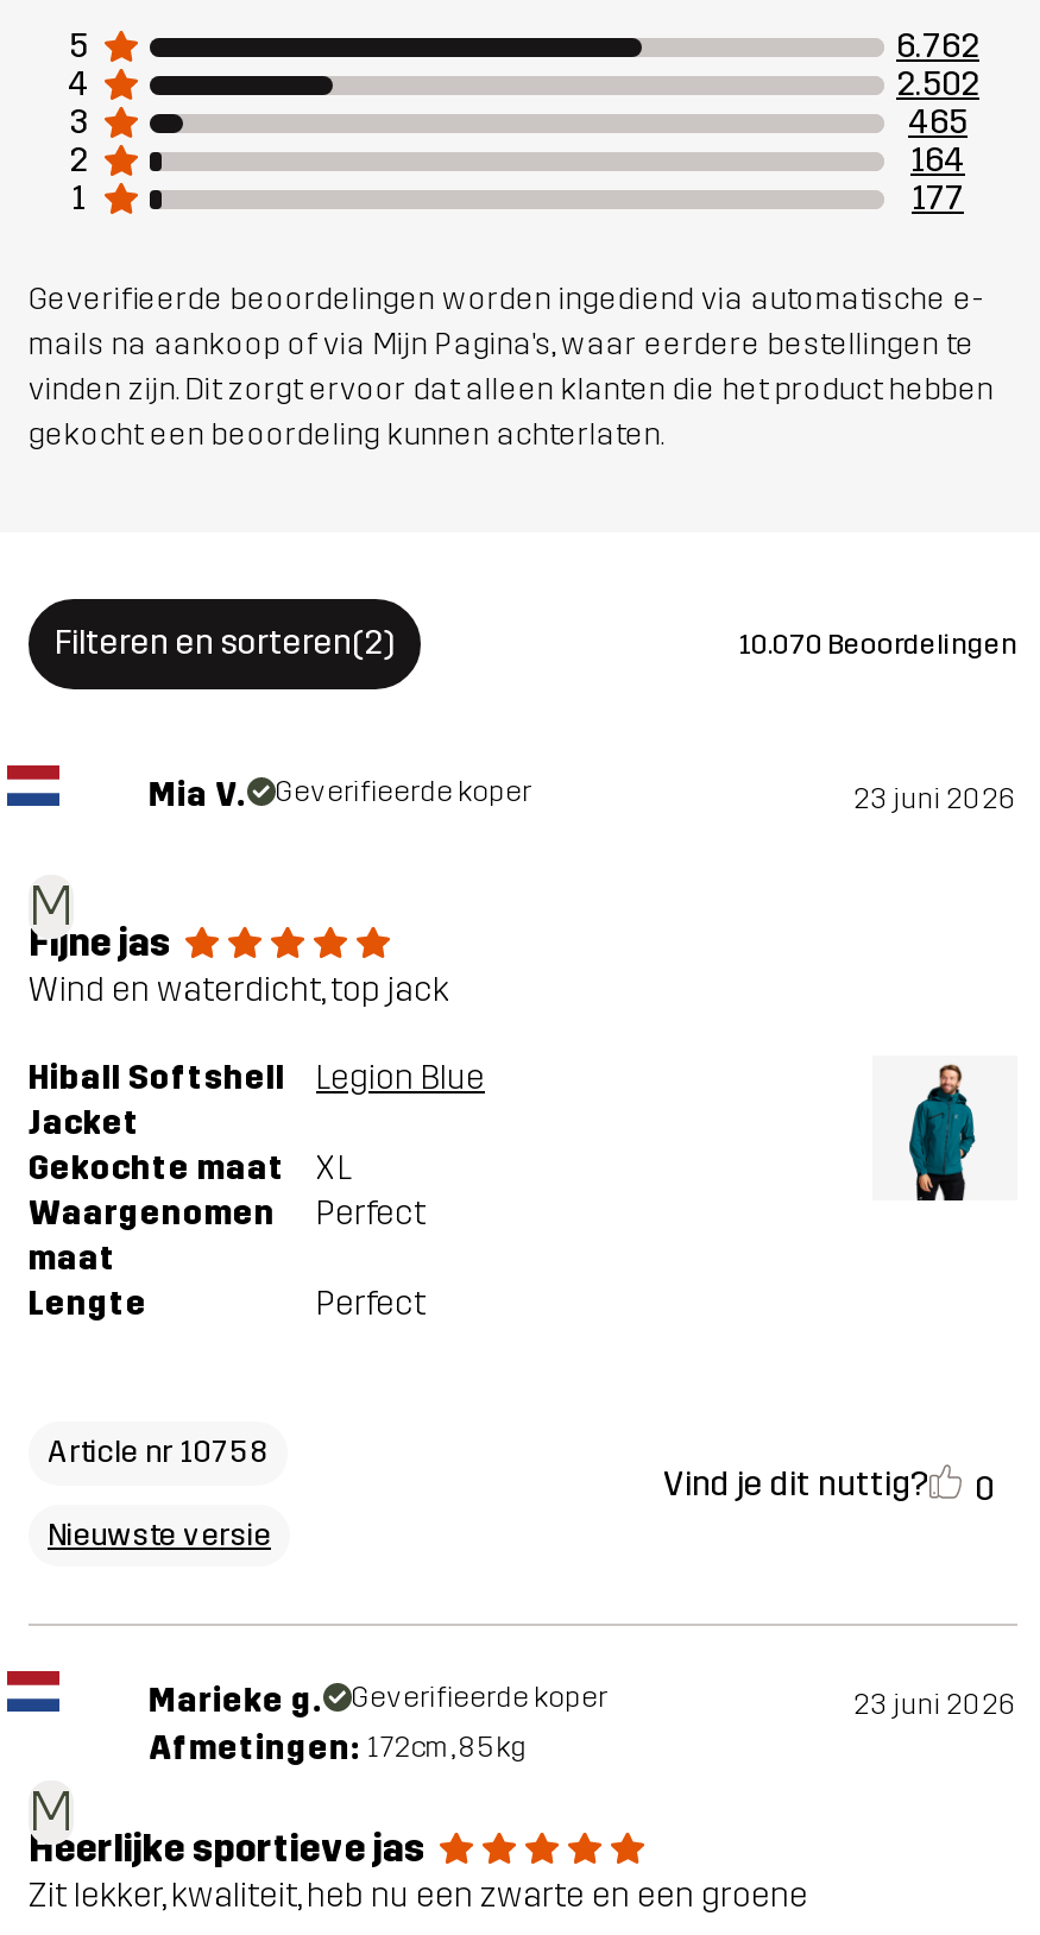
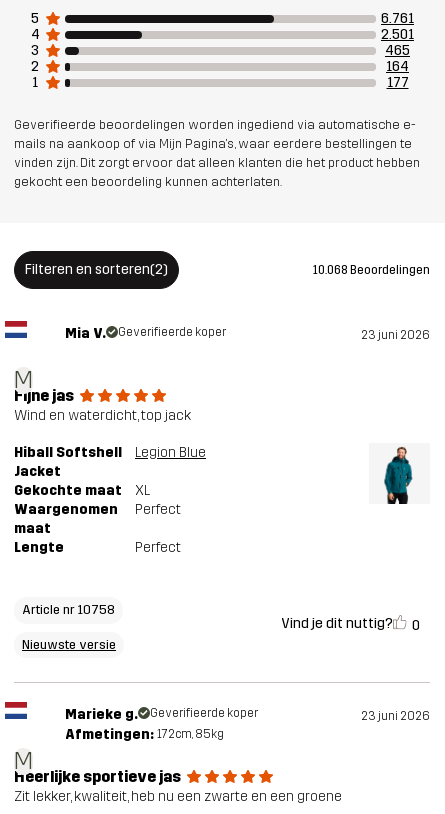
[896,25,979,66] 6.762 -> [381,10,414,27] 6.761
[896,63,979,104] 2.502 -> [381,26,414,43] 2.501
[739,628,1017,661] 10.070 Beoordelingen -> [313,263,430,277] 10.068 Beoordelingen

